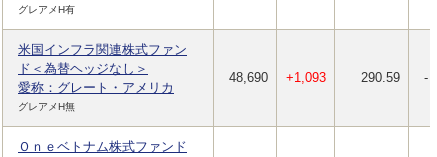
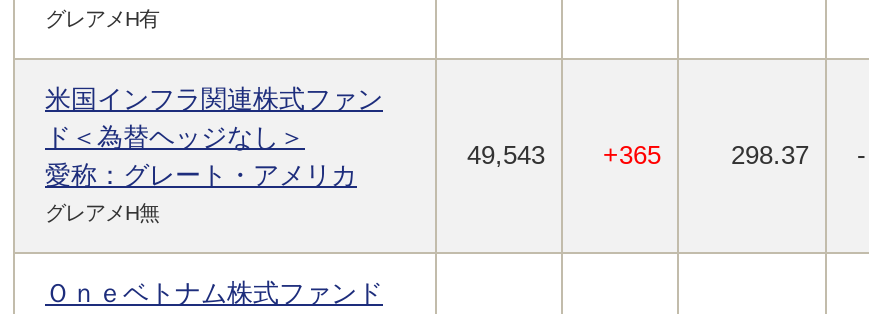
[229,70,268,85] 48,690 -> [467,141,545,171] 49,543
[286,70,326,85] +1,093 -> [603,141,661,171] +365
[361,70,400,85] 290.59 -> [731,141,809,171] 298.37

